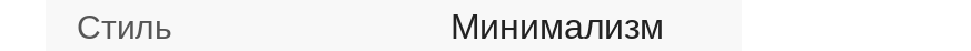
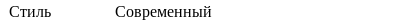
[450,7,664,45] Минимализм -> [115,3,212,20] Современный

